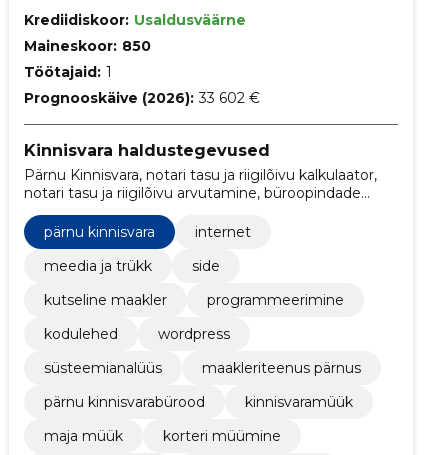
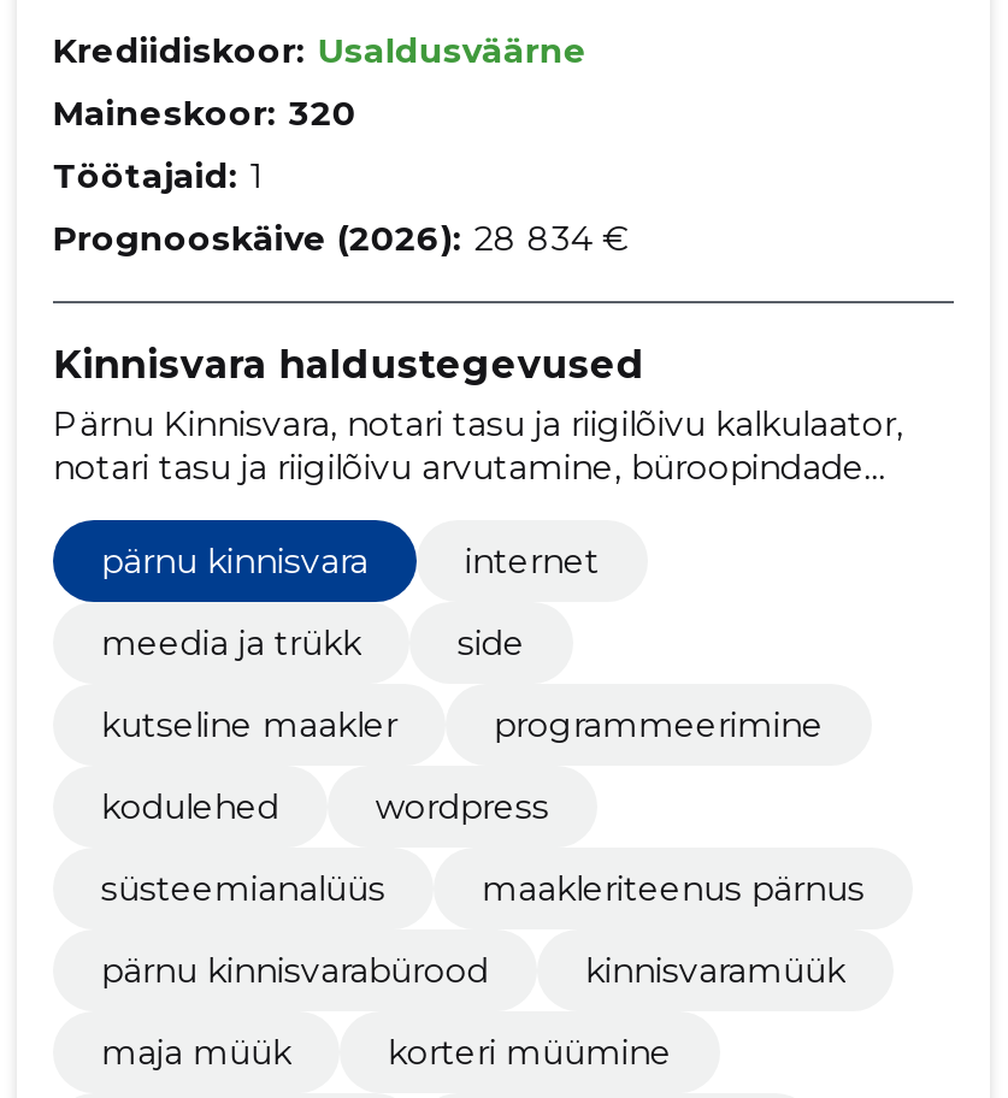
[24,37,151,55] Maineskoor: 850 -> [53,91,356,135] Maineskoor: 320
[24,89,260,107] Prognooskäive (2026): 33 602 € -> [53,217,628,260] Prognooskäive (2026): 28 834 €

